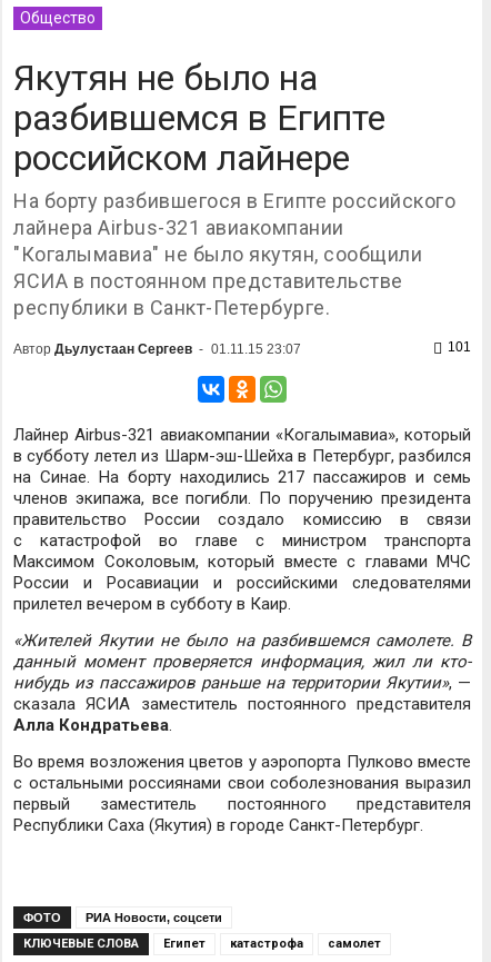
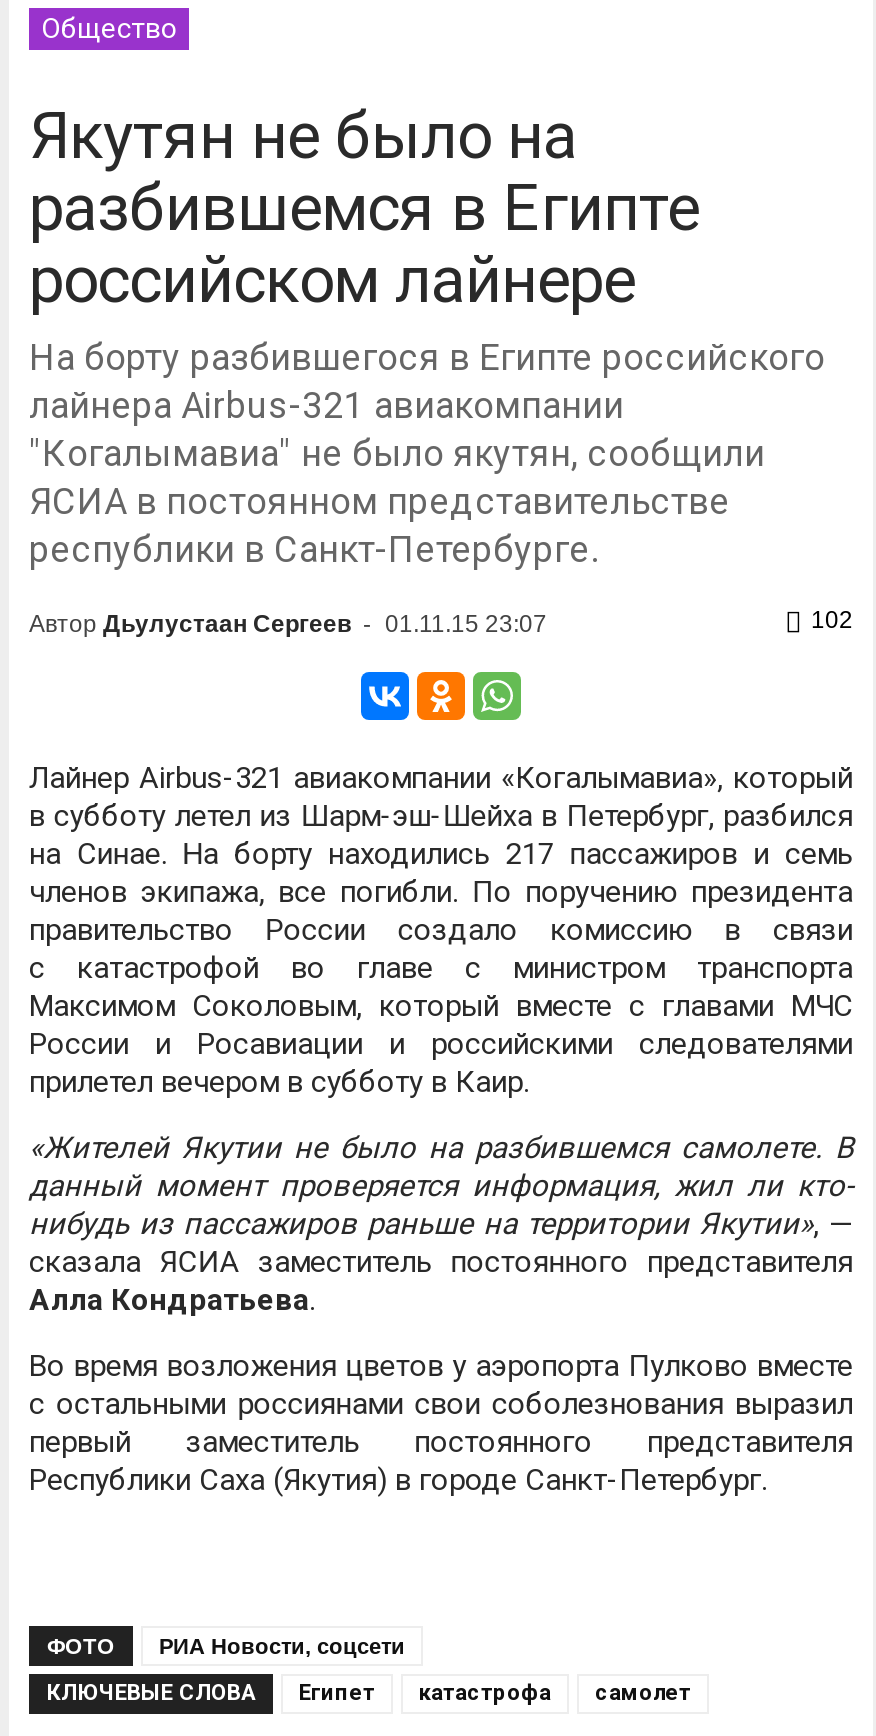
[448,339,471,355] 101 -> [811,606,853,634] 102

